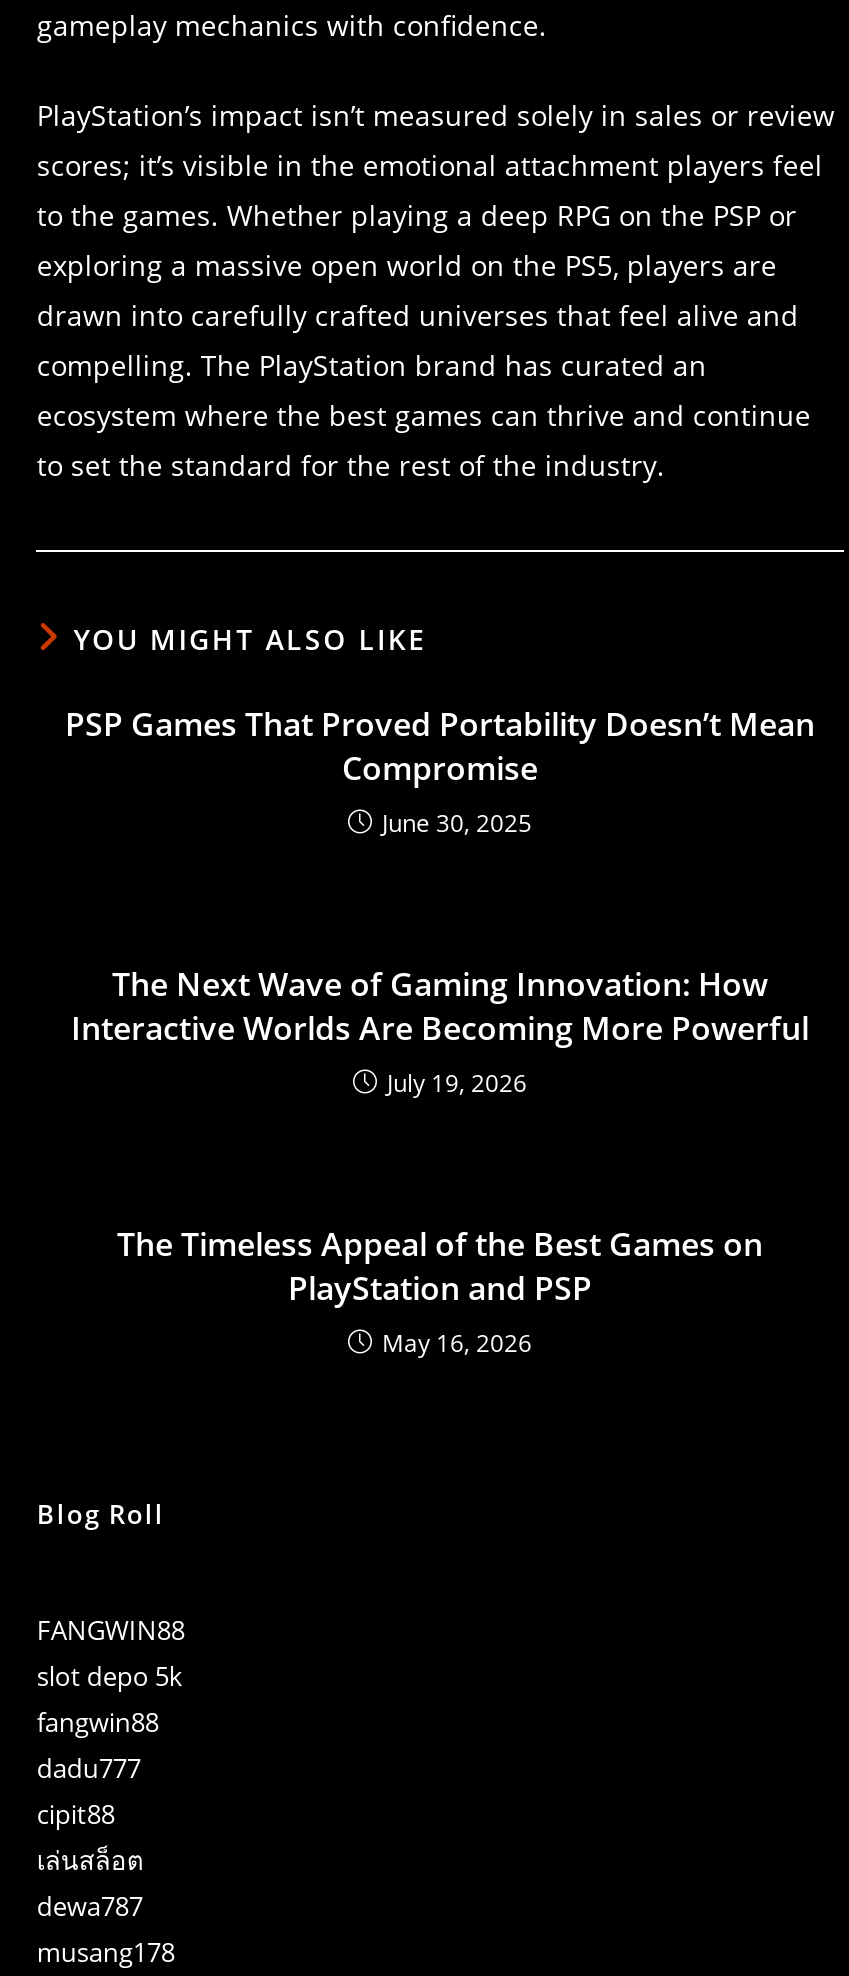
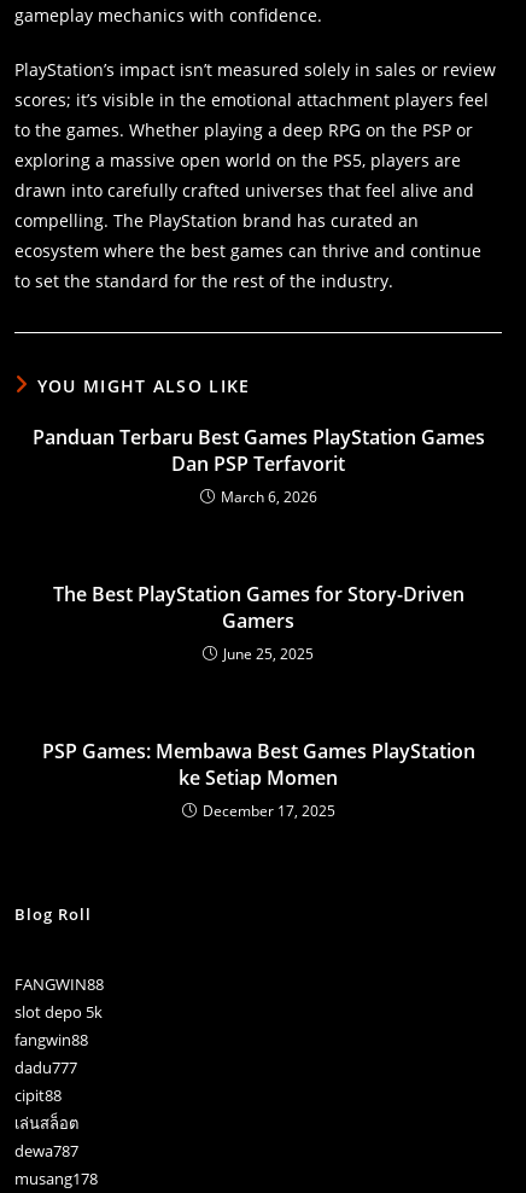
[65,703,815,841] PSP Games That Proved Portability Doesn’t Mean | Compromise | June 30, 2025 -> [32,424,484,508] Panduan Terbaru Best Games PlayStation Games | Dan PSP Terfavorit | March 6, 2026
[71,963,809,1101] The Next Wave of Gaming Innovation: How | Interactive Worlds Are Becoming More Powerful | July 19, 2026 -> [52,581,464,664] The Best PlayStation Games for Story-Driven | Gamers | June 25, 2025
[117,1223,763,1361] The Timeless Appeal of the Best Games on | PlayStation and PSP | May 16, 2026 -> [42,738,475,821] PSP Games: Membawa Best Games PlayStation | ke Setiap Momen | December 17, 2025

